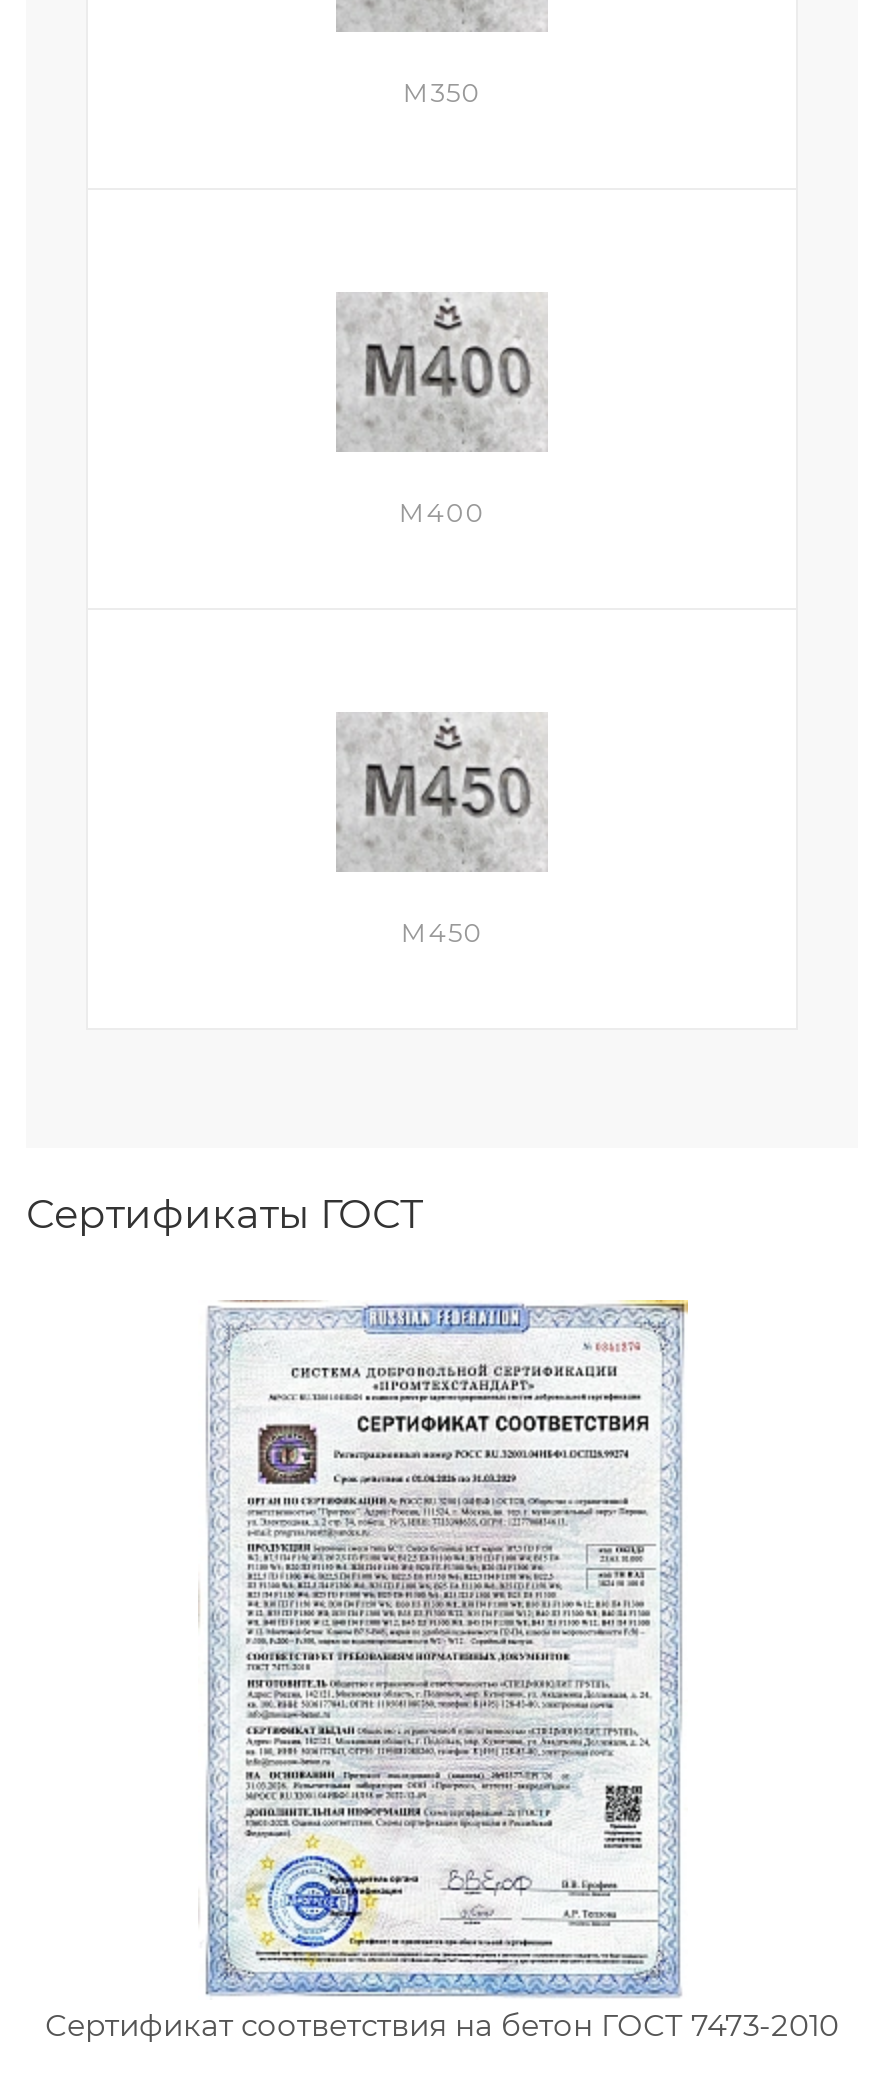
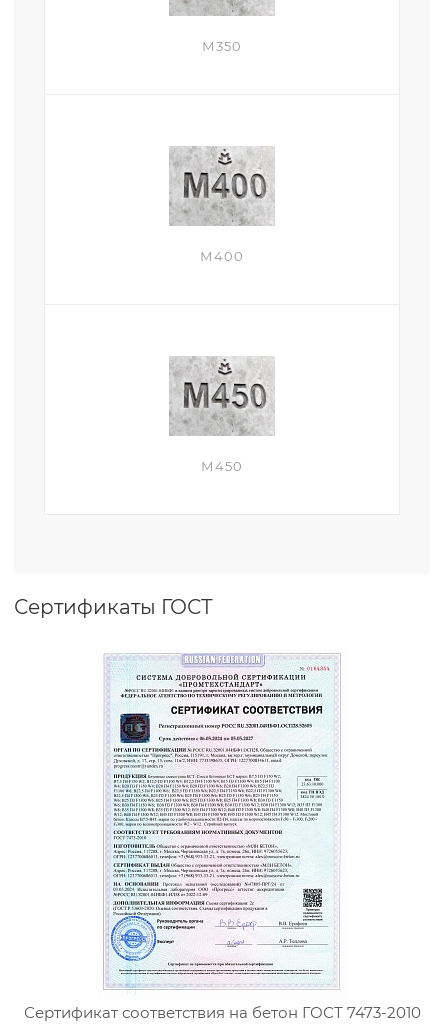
[198,1298,690,2000] [image] -> [104,650,345,999] [image]

